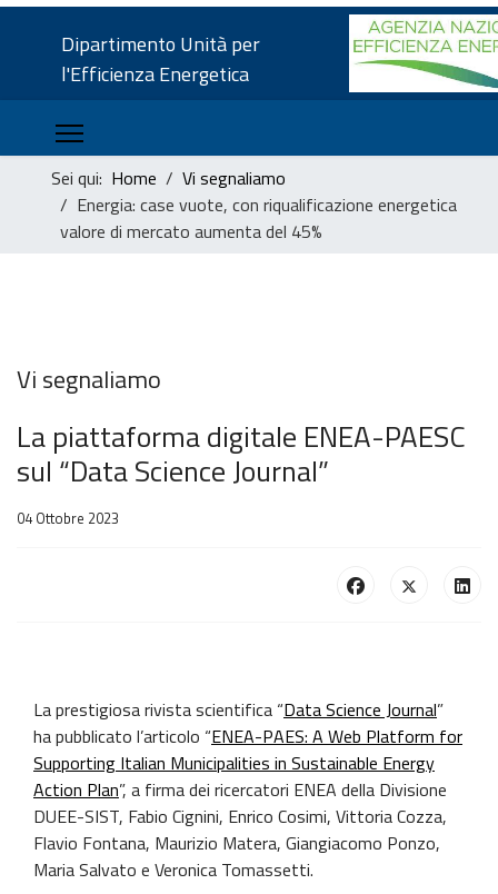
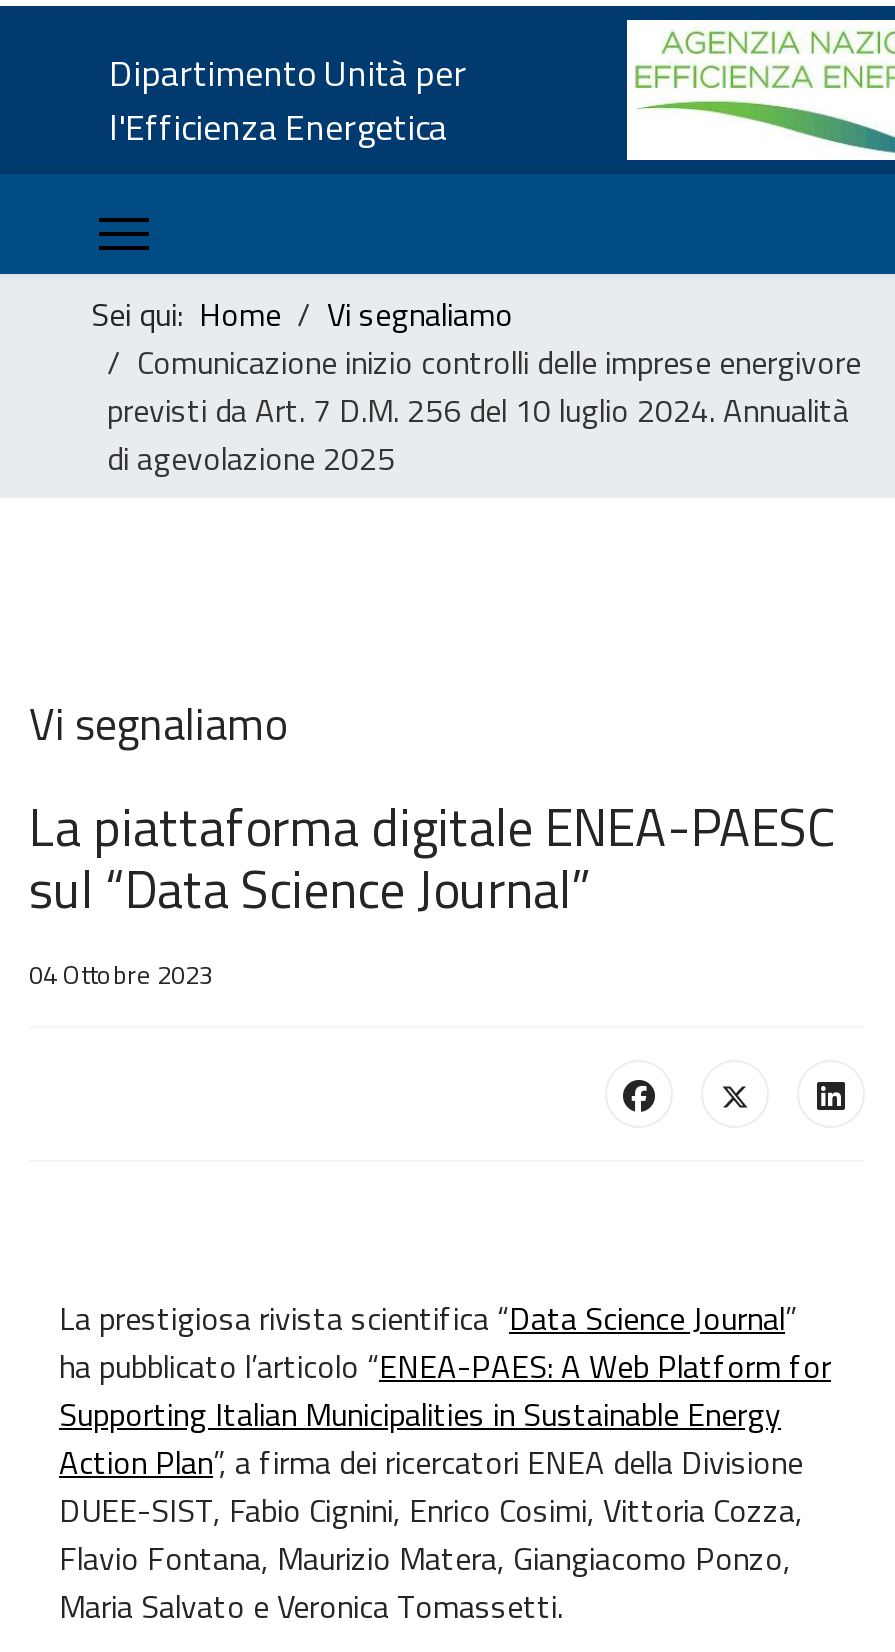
[60,191,457,245] Energia: case vuote, con riqualificazione energetica | valore di mercato aumenta del 45% -> [107,338,861,482] Comunicazione inizio controlli delle imprese energivore | previsti da Art. 7 D.M. 256 del 10 luglio 2024. Annualità | di agevolazione 2025

